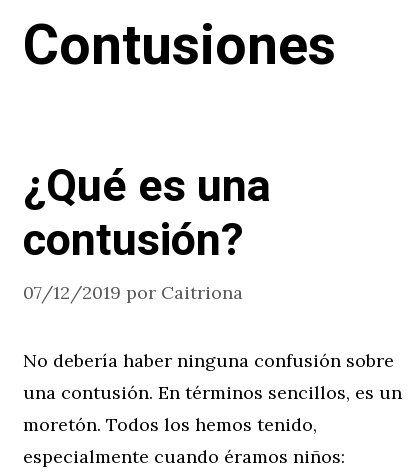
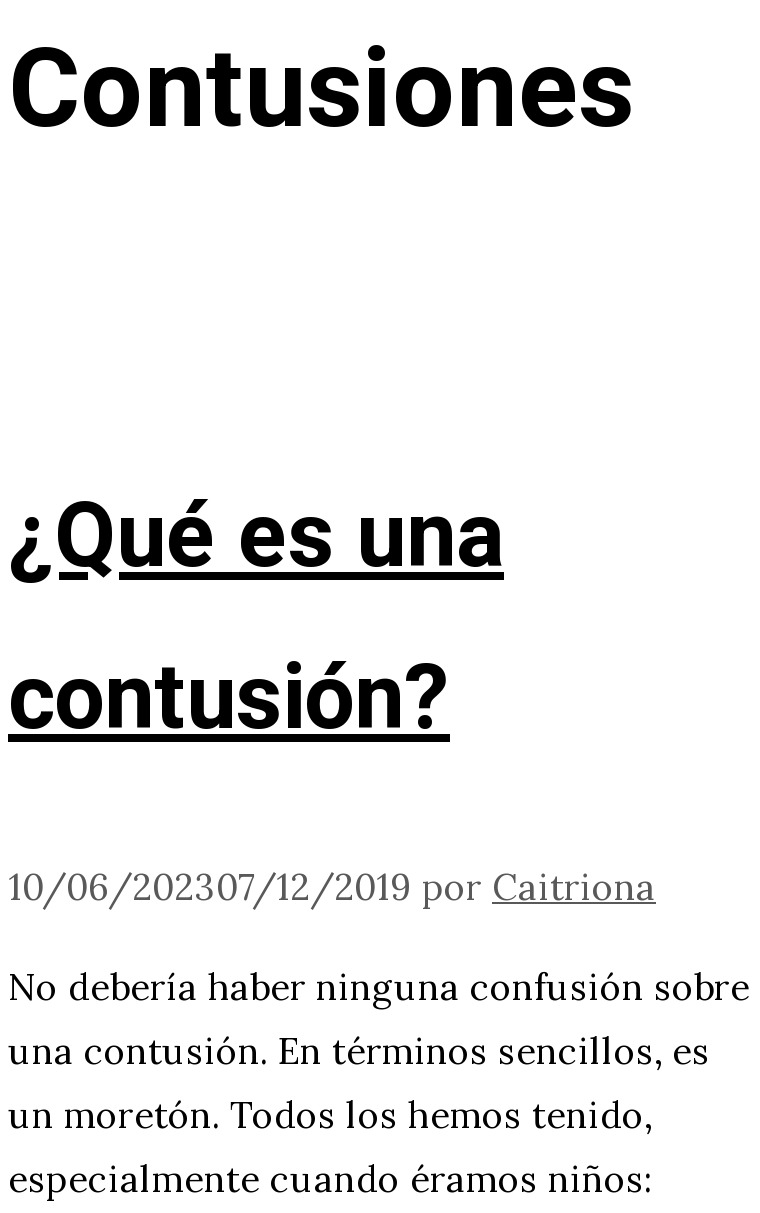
[23,281,243,304] 07/12/2019 por Caitriona -> [8,865,656,911] 10/06/202307/12/2019 por Caitriona

